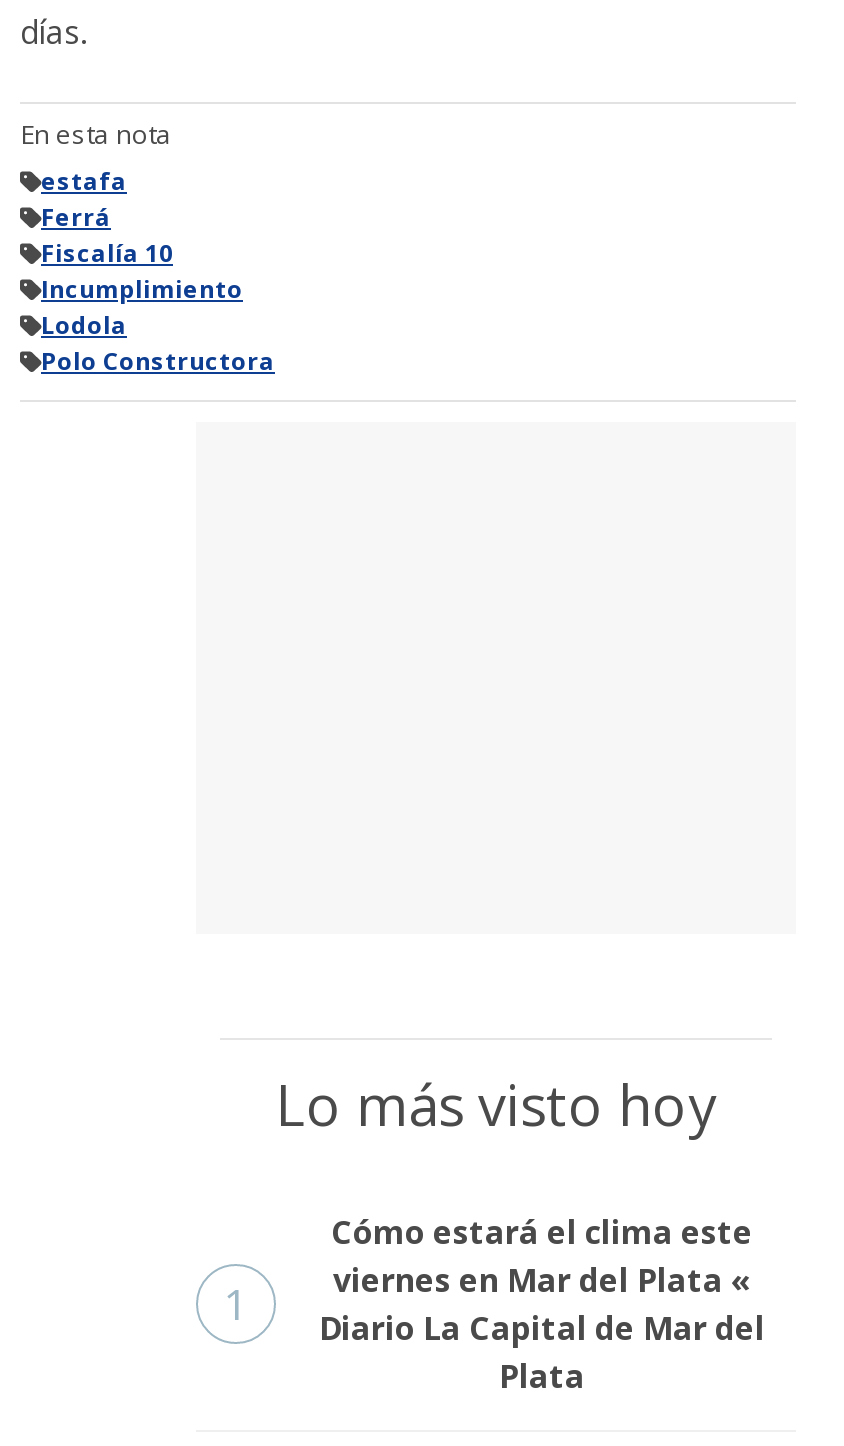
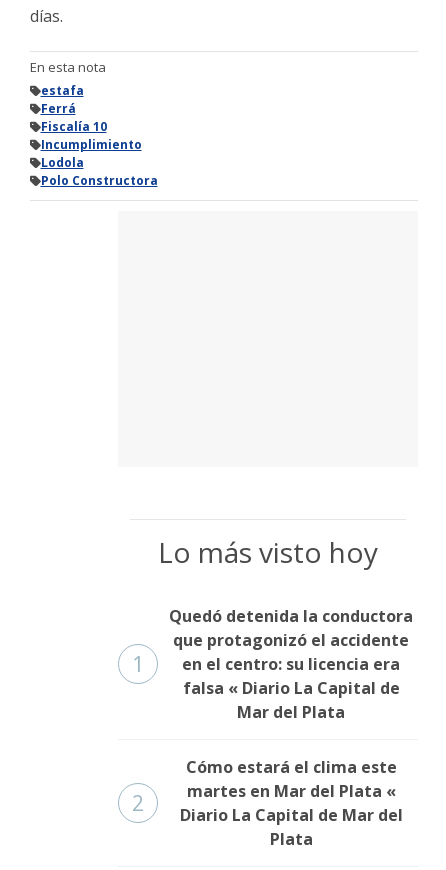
none -> [132,605,413,817] Quedó detenida la conductora | que protagonizó el accidente | en el centro: su licencia era | falsa « Diario La Capital de | Mar del Plata | 2
[333,1259,751,1303] viernes en Mar del Plata « -> [186,780,395,802] martes en Mar del Plata «

